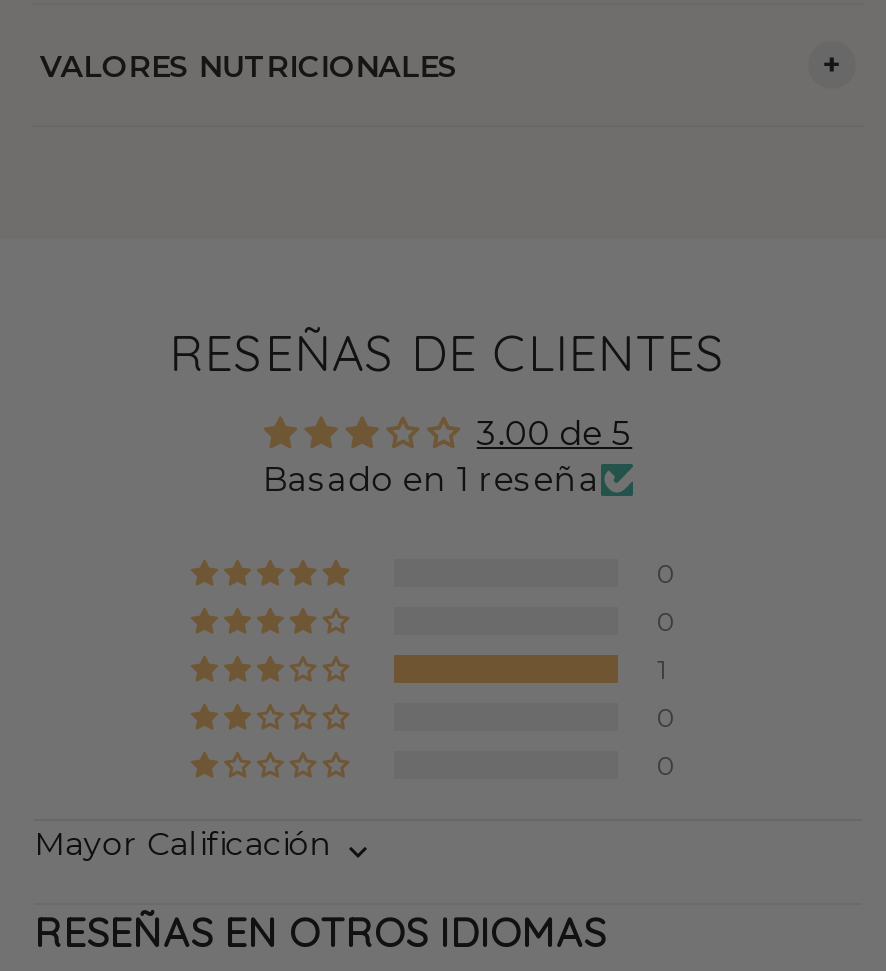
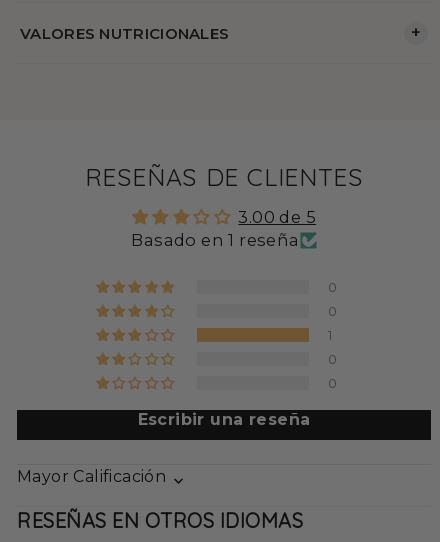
none -> [138,410,310,429] Escribir una reseña

